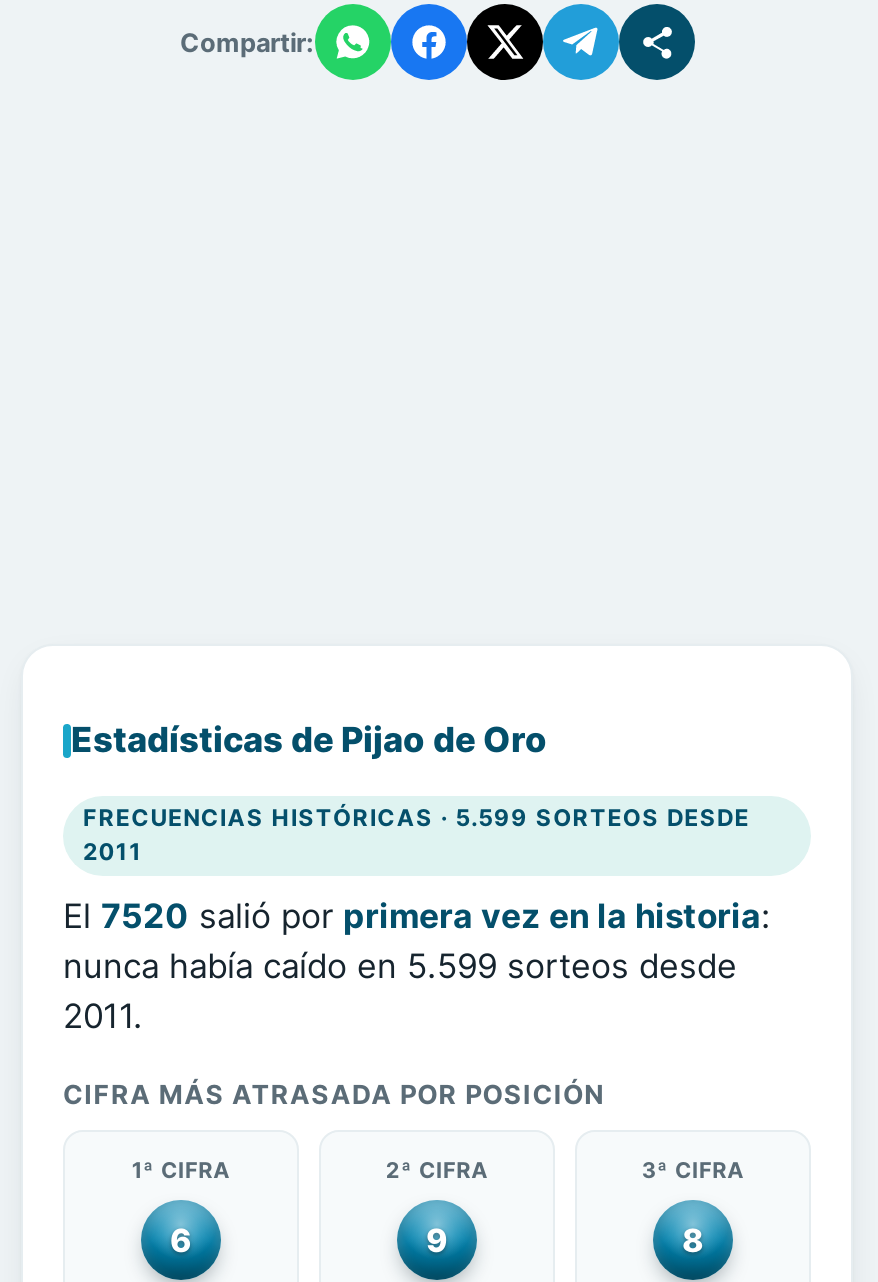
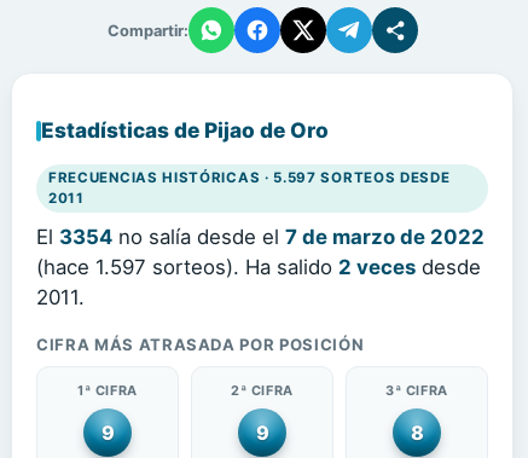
[83,803,750,831] FRECUENCIAS HISTÓRICAS · 5.599 SORTEOS DESDE -> [48,169,450,186] FRECUENCIAS HISTÓRICAS · 5.597 SORTEOS DESDE
[63,895,771,985] El 7520 salió por primera vez en la historia: | nunca había caído en 5.599 sorteos desde -> [36,224,485,279] El 3354 no salía desde el 7 de marzo de 2022 | (hace 1.597 sorteos). Ha salido 2 veces desde
[170,1219,192,1259] 6 -> [101,420,114,444] 9

